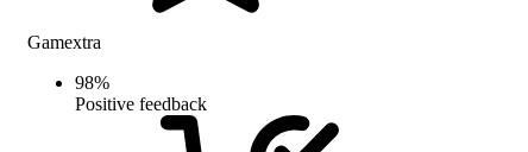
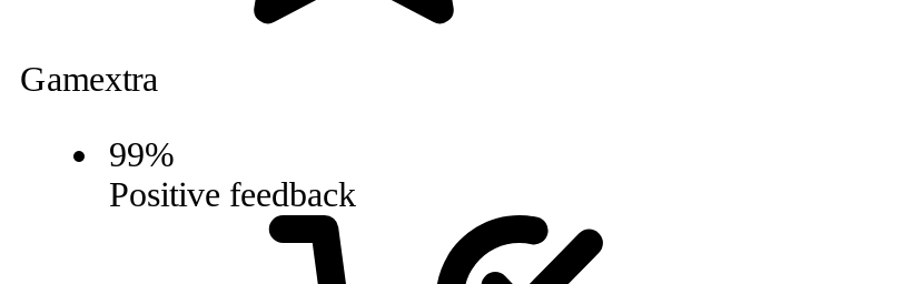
[75,72,109,92] 98% -> [109,135,174,173] 99%

